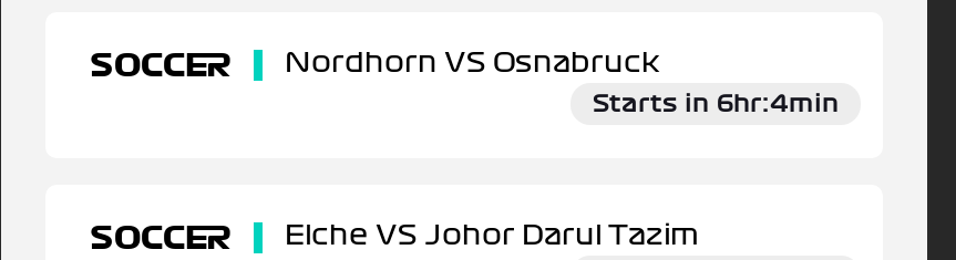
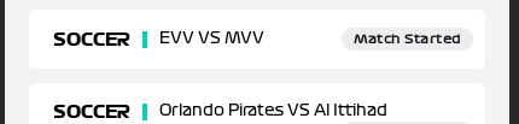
[285,50,839,116] Nordhorn VS Osnabruck | Starts in 6hr:4min -> [159,31,461,46] EVV VS MVV | Match Started
[285,222,699,249] Elche VS Johor Darul Tazim -> [159,104,387,118] Orlando Pirates VS Al Ittihad

